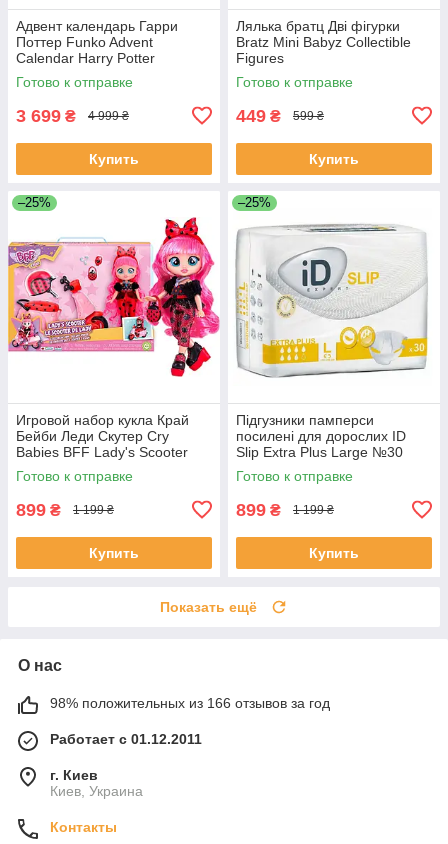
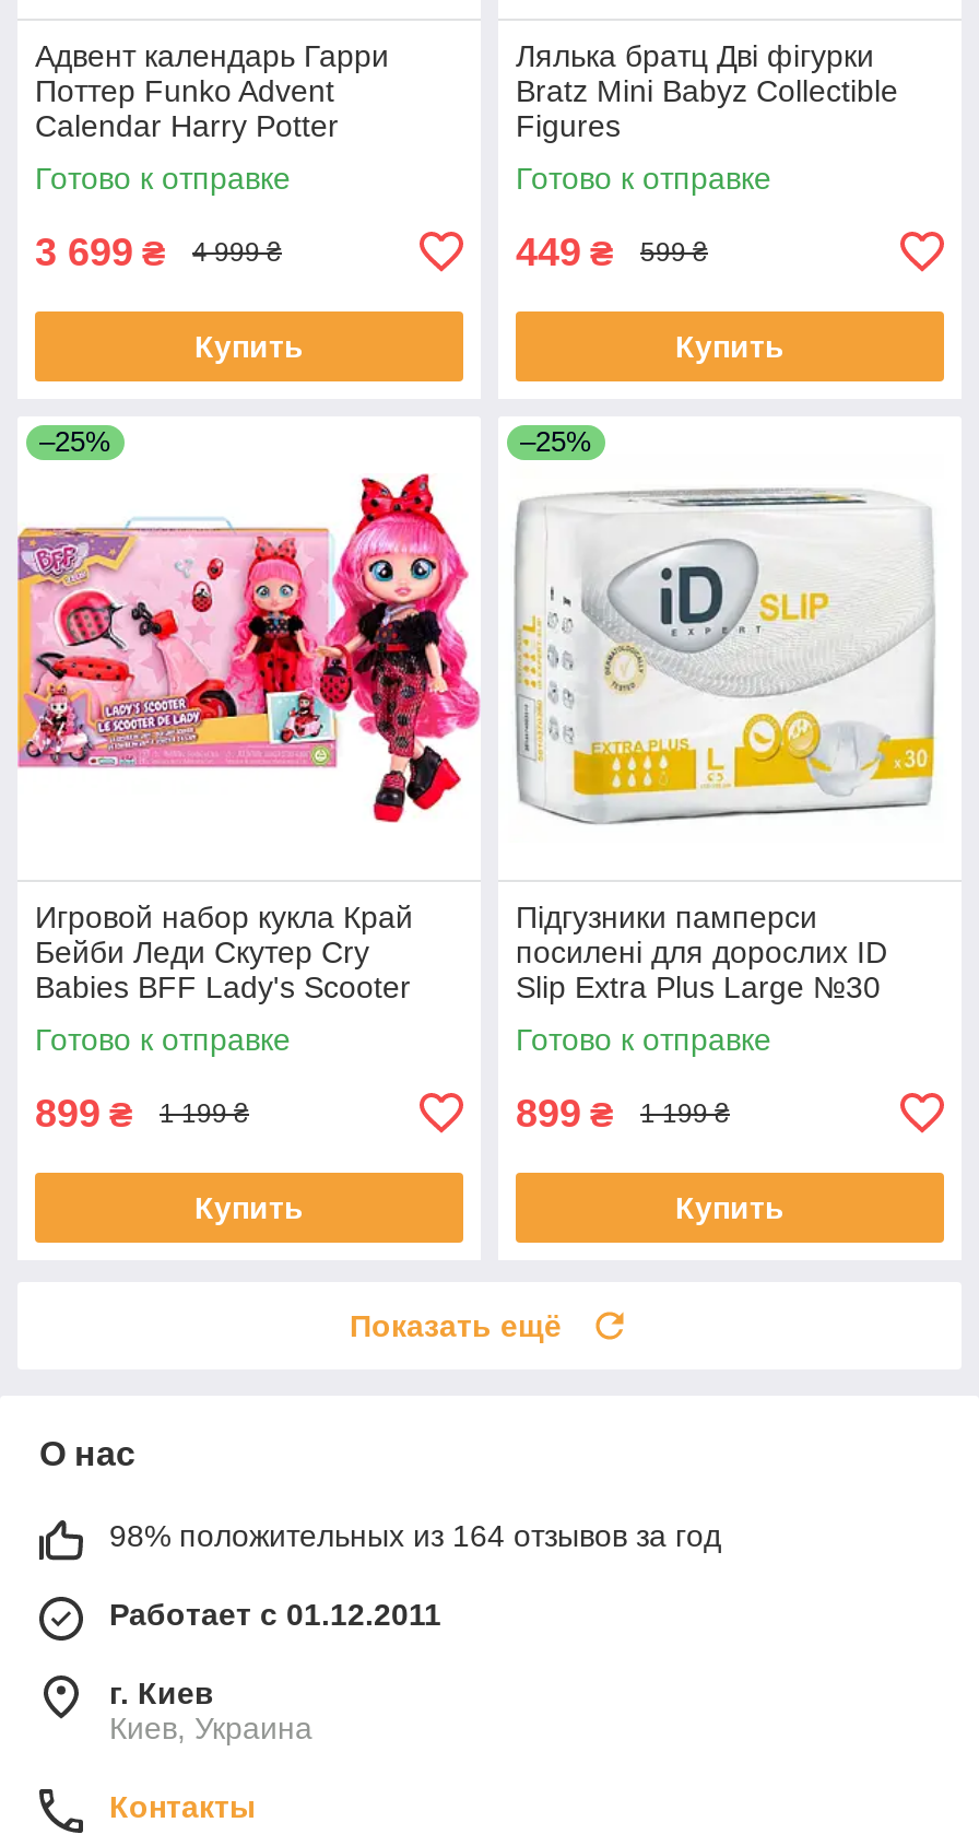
[50,695,330,711] 98% положительных из 166 отзывов за год -> [109,1518,721,1553] 98% положительных из 164 отзывов за год

